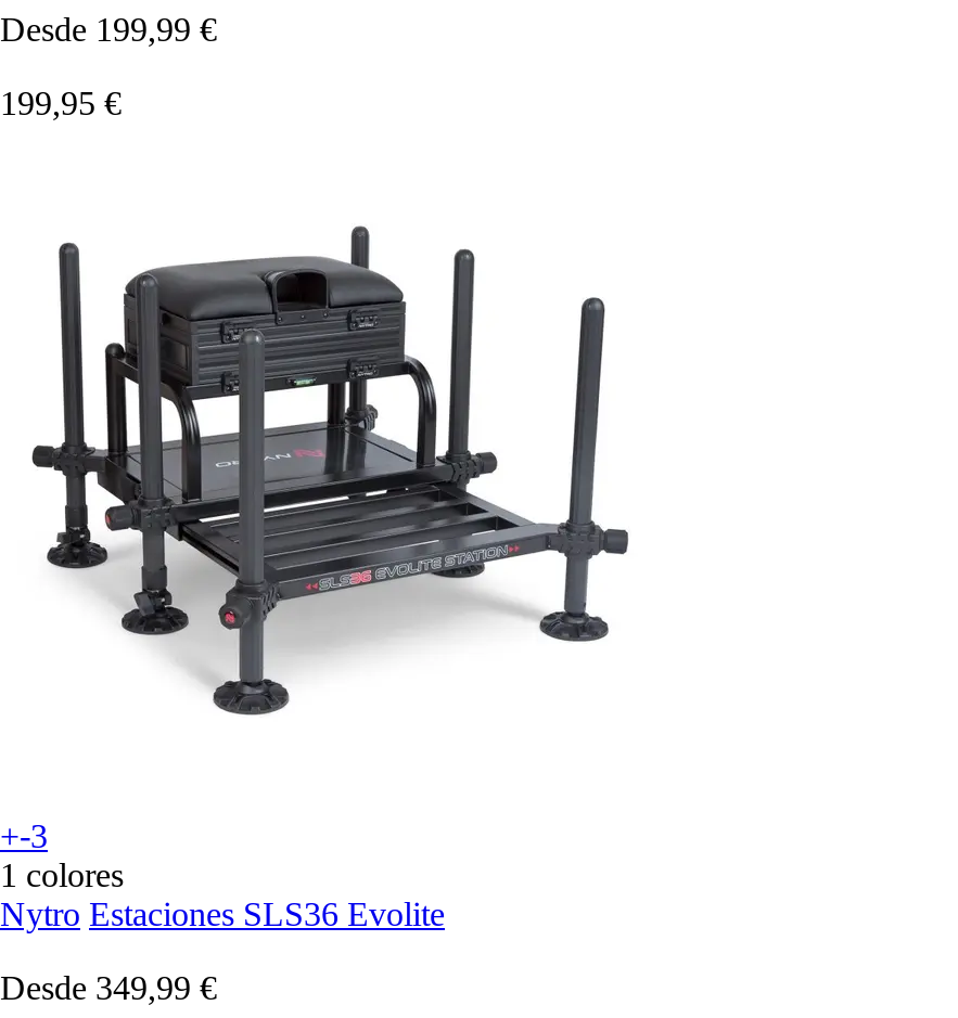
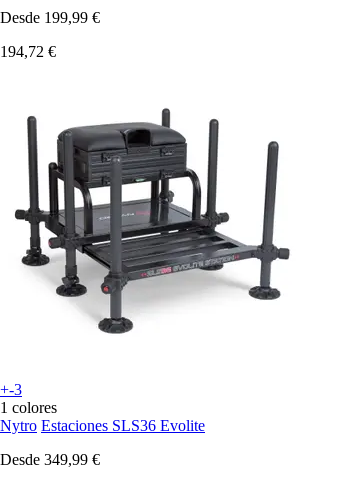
[0,84,122,121] 199,95 € -> [0,43,56,60] 194,72 €

